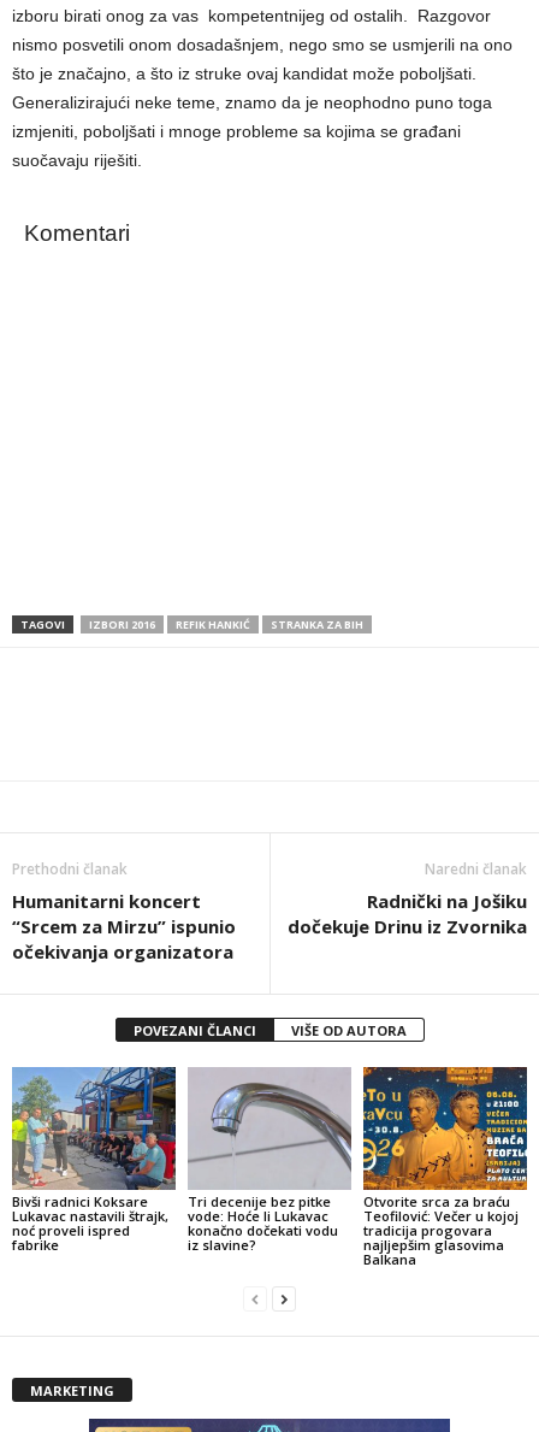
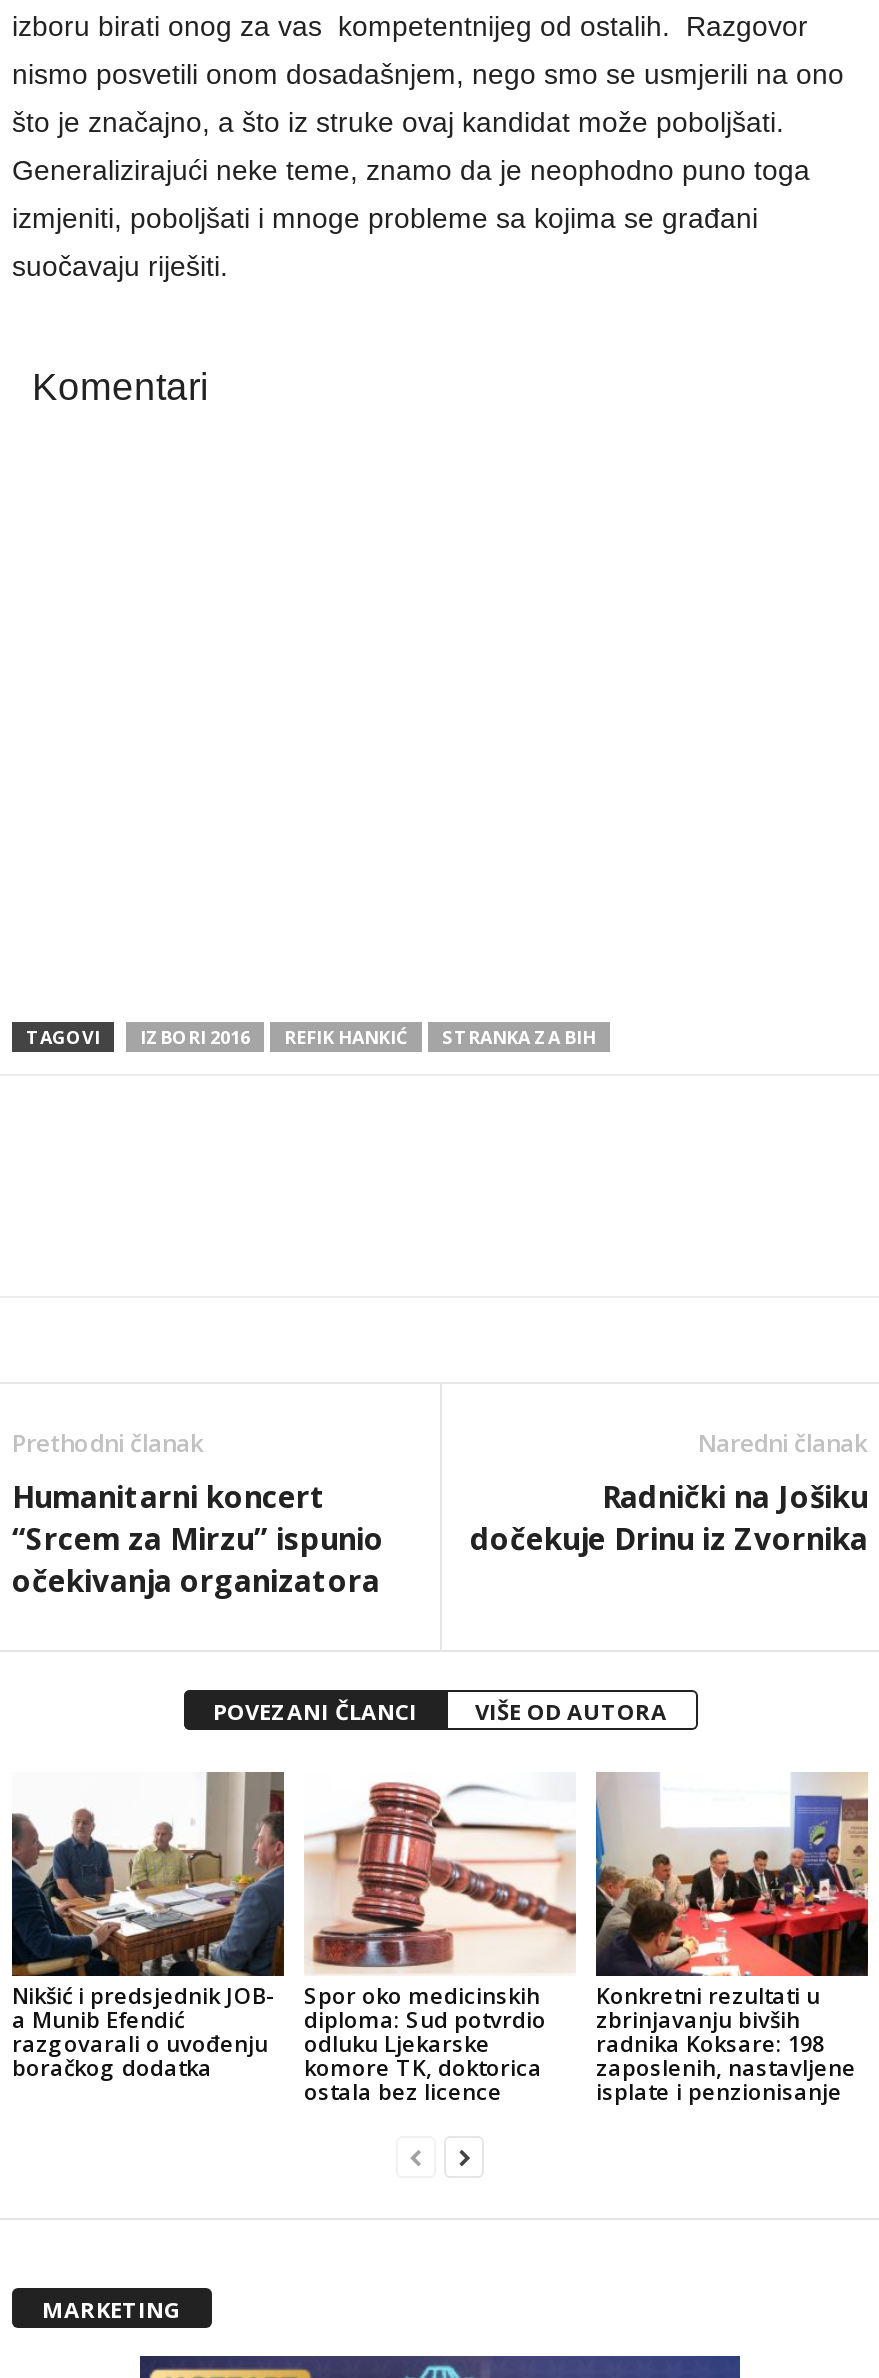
[11,1066,177,1253] [image] | Bivši radnici Koksare | Lukavac nastavili štrajk, | noć proveli ispred | fabrike -> [10,1770,286,2081] [image] | Nikšić i predsjednik JOB- | a Munib Efendić | razgovarali o uvođenju | boračkog dodatka
[188,1067,353,1253] [image] | Tri decenije bez pitke | vode: Hoće li Lukavac | konačno dočekati vodu | iz slavine? -> [304,1774,578,2105] [image] | Spor oko medicinskih | diploma: Sud potvrdio | odluku Ljekarske | komore TK, doktorica | ostala bez licence
[362,1066,528,1268] [image] | Otvorite srca za braću | Teofilović: Večer u kojoj | tradicija progovara | najljepšim glasovima | Balkana -> [594,1772,870,2105] [image] | Konkretni rezultati u | zbrinjavanju bivših | radnika Koksare: 198 | zaposlenih, nastavljene | isplate i penzionisanje

